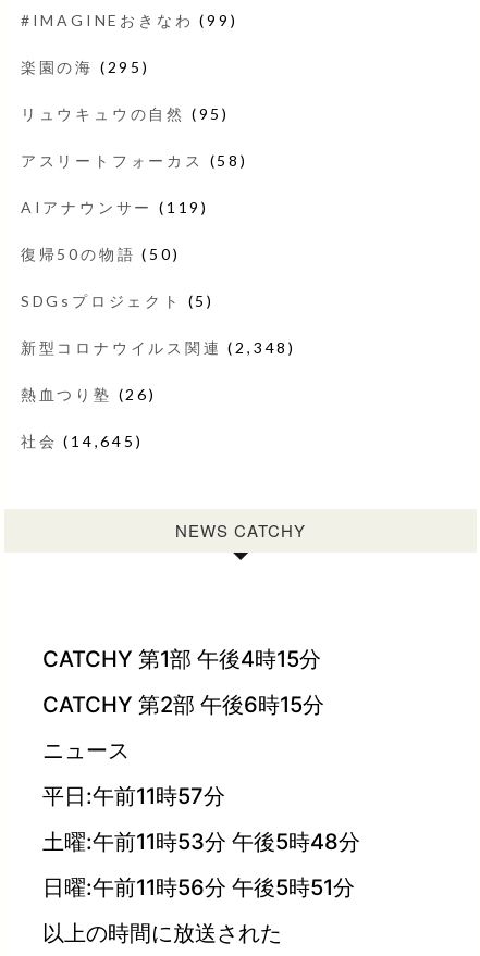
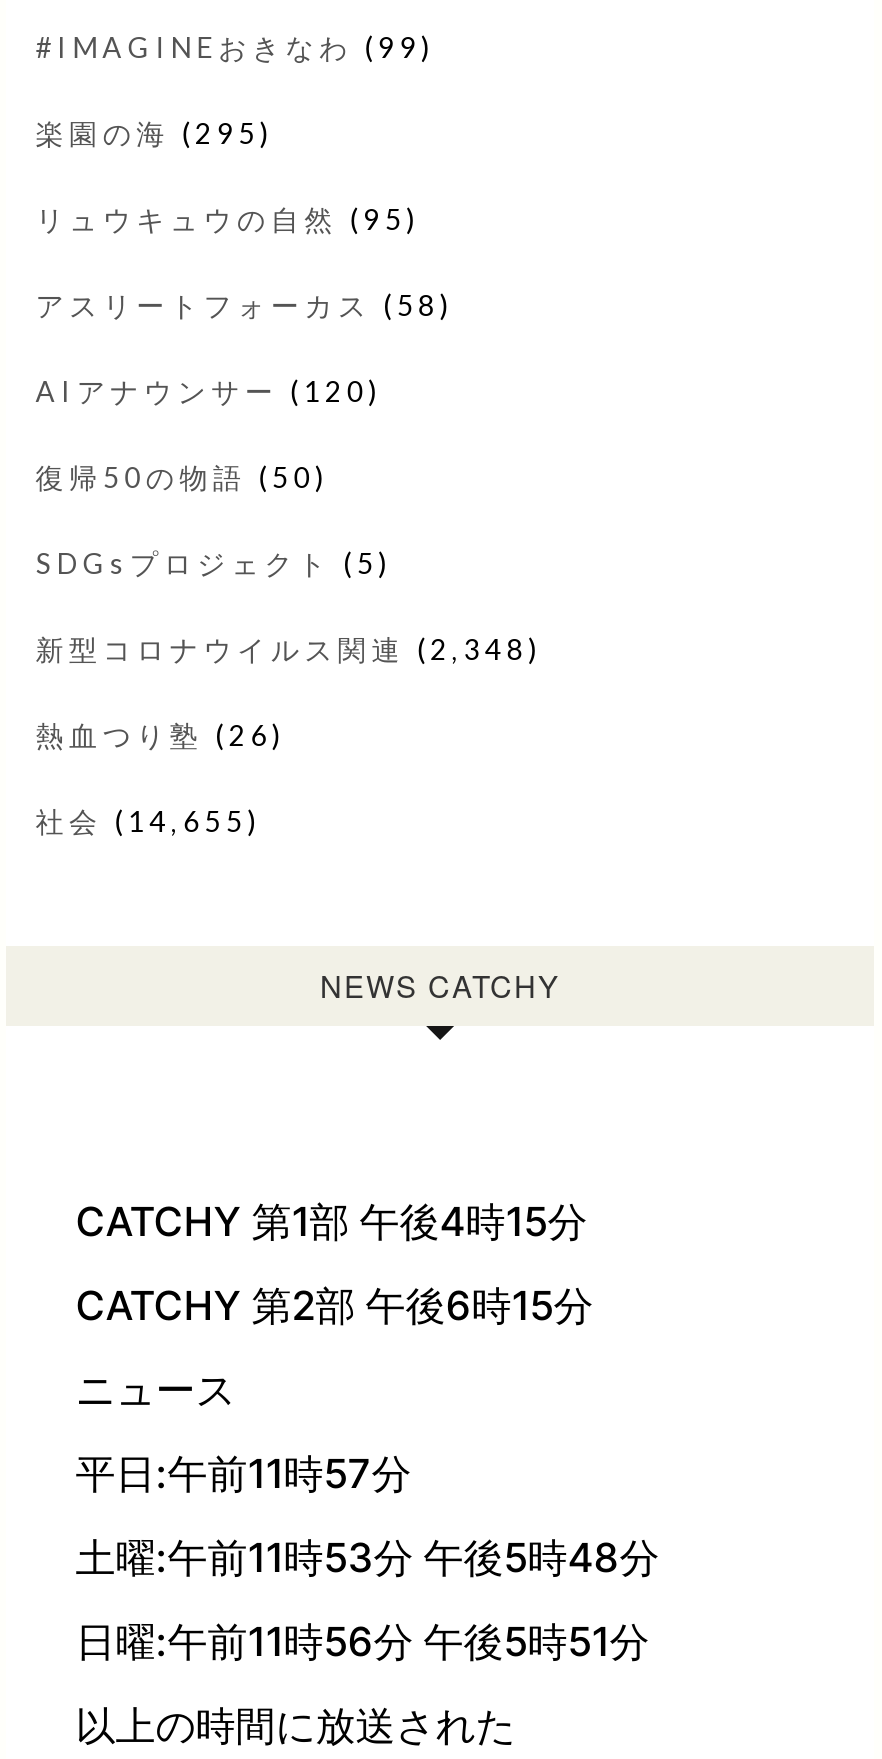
[20,198,209,217] AIアナウンサー(119) -> [35,375,382,409] AIアナウンサー(120)
[20,432,143,451] 社会(14,645) -> [35,805,261,839] 社会(14,655)

